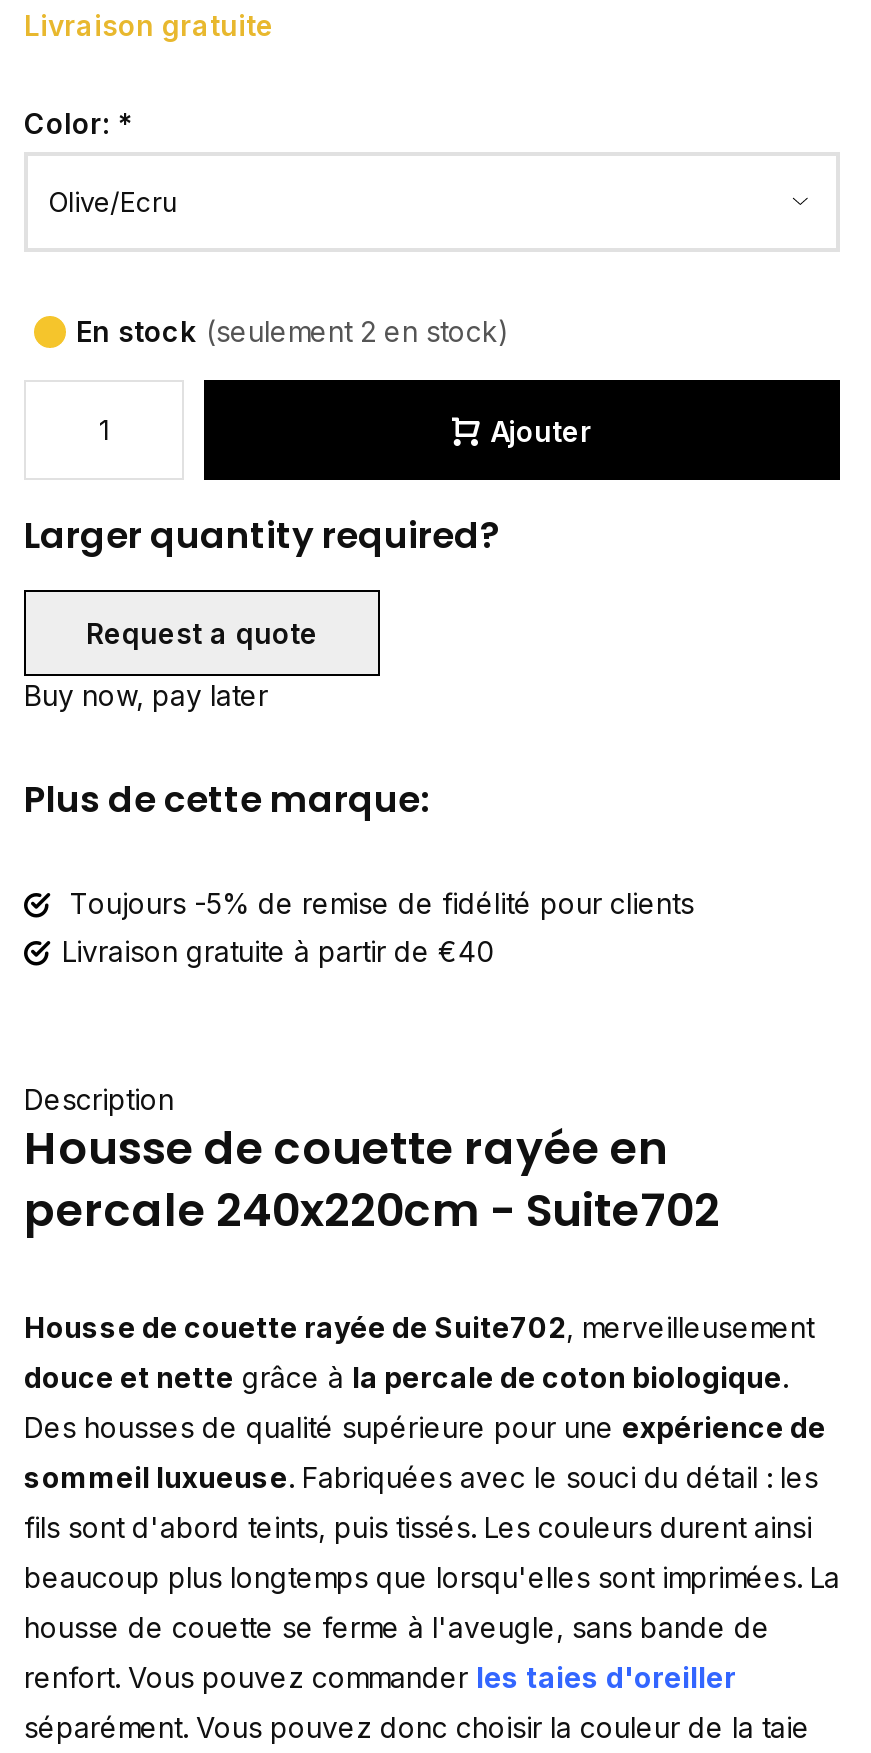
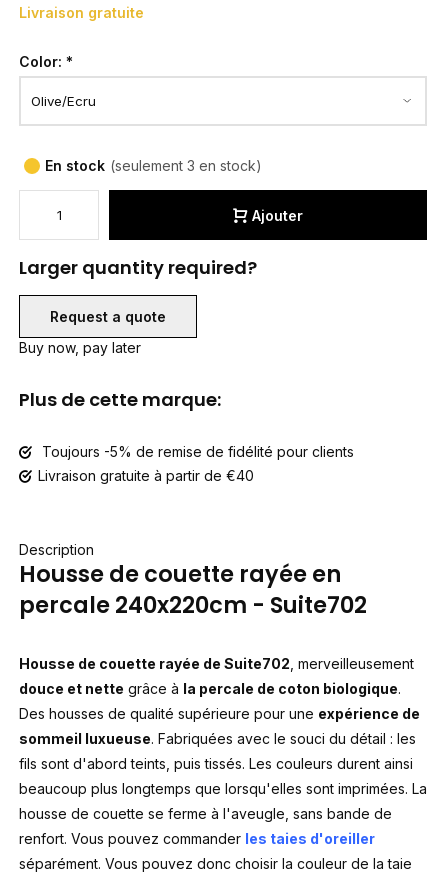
[76,314,510,348] En stock (seulement 2 en stock) -> [45,157,262,174] En stock (seulement 3 en stock)

